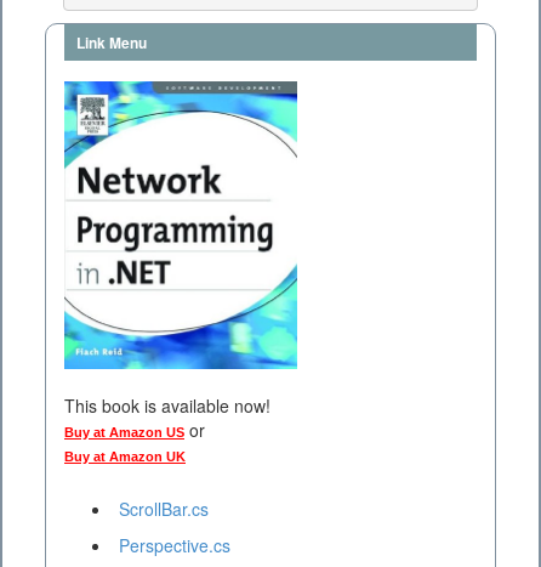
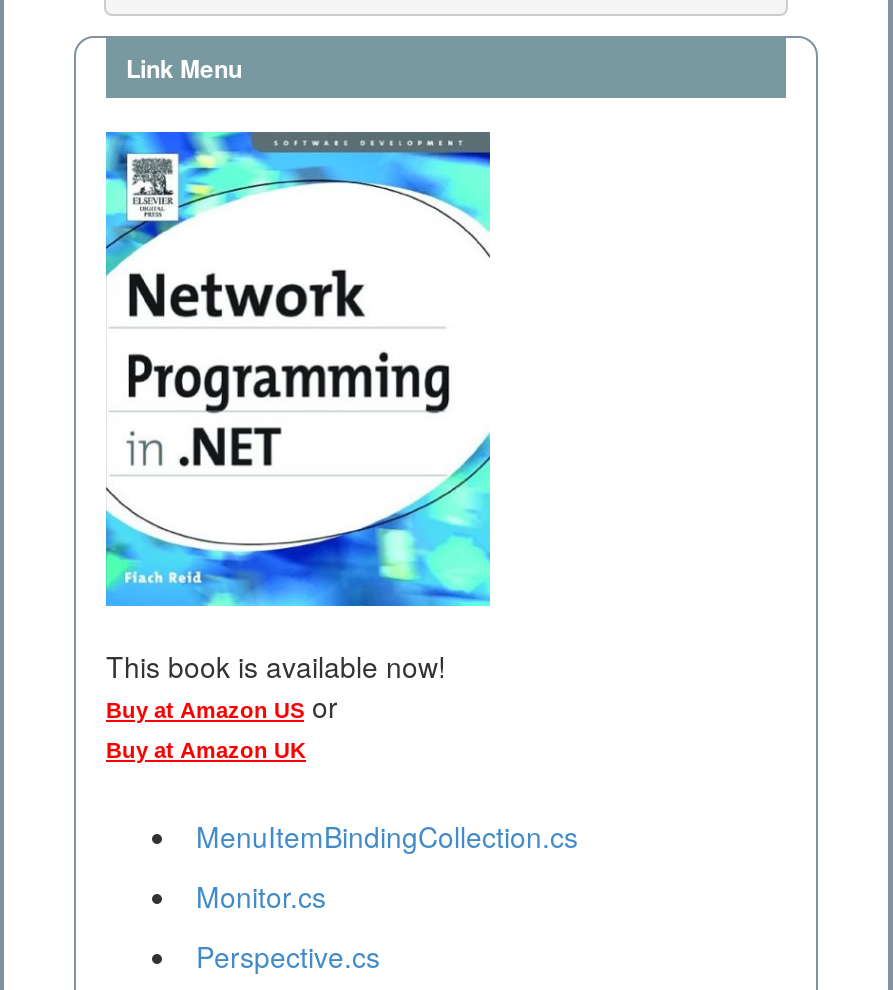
[119,497,209,521] ScrollBar.cs -> [196,817,578,917] MenuItemBindingCollection.cs | Monitor.cs

